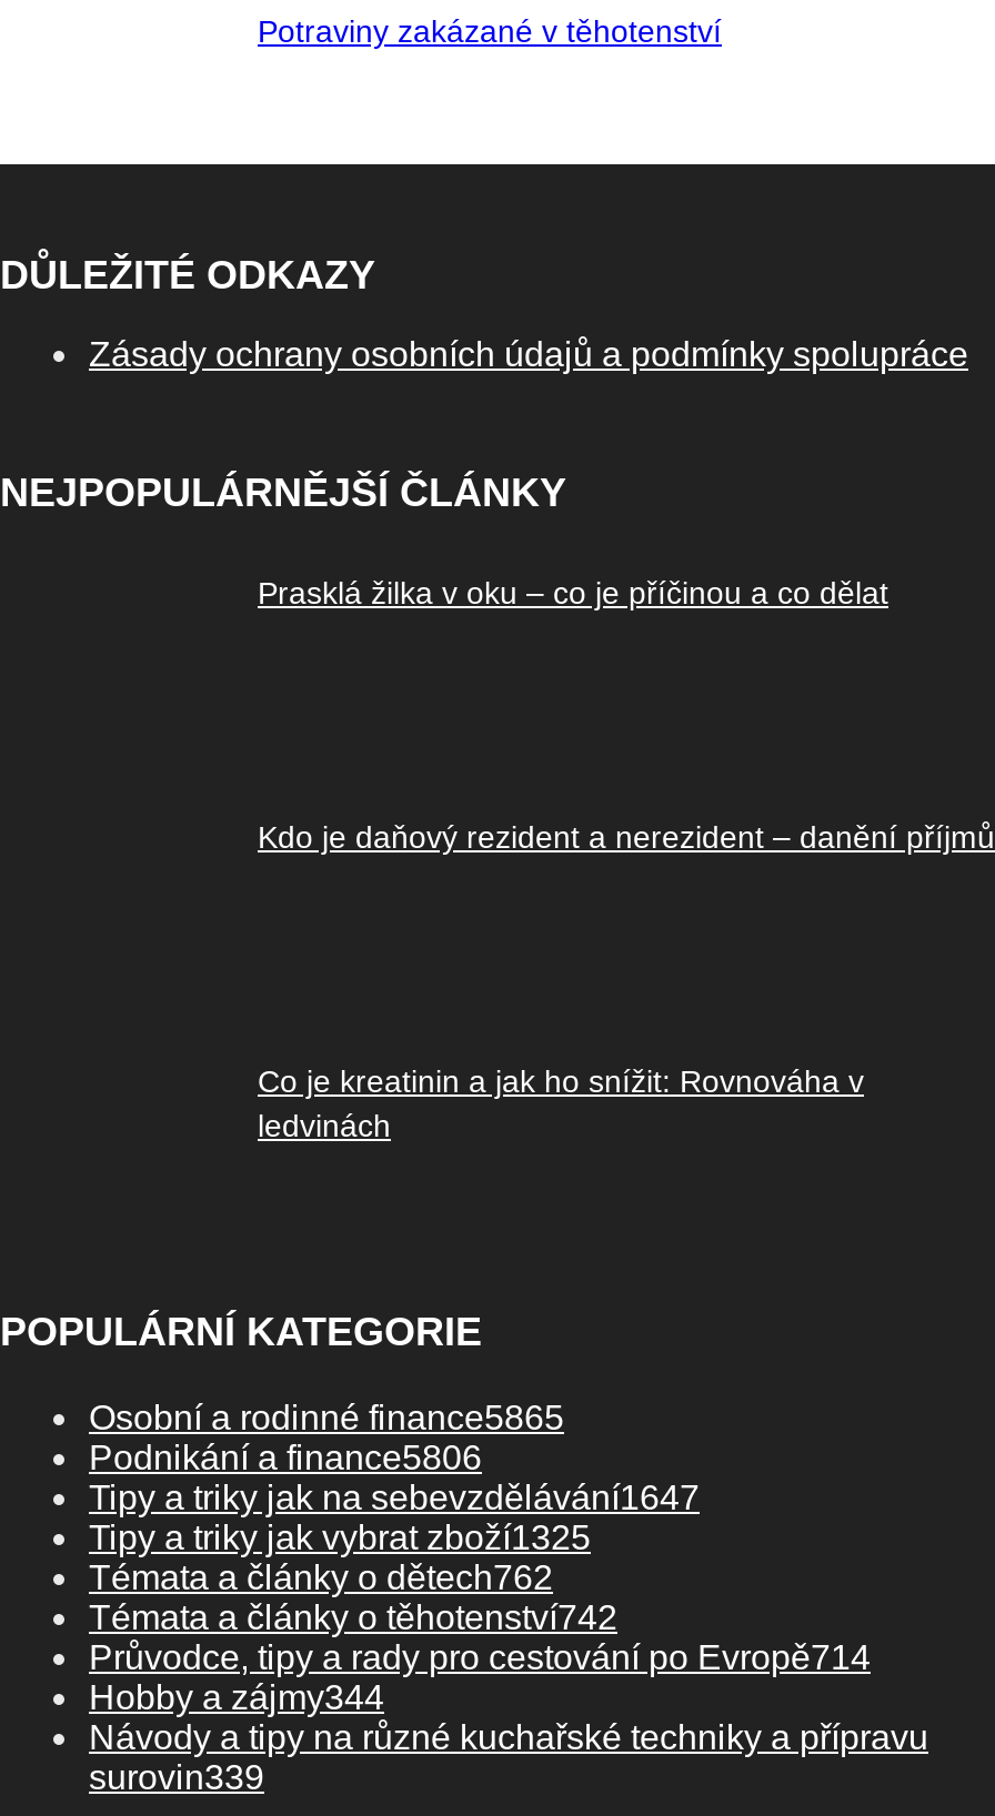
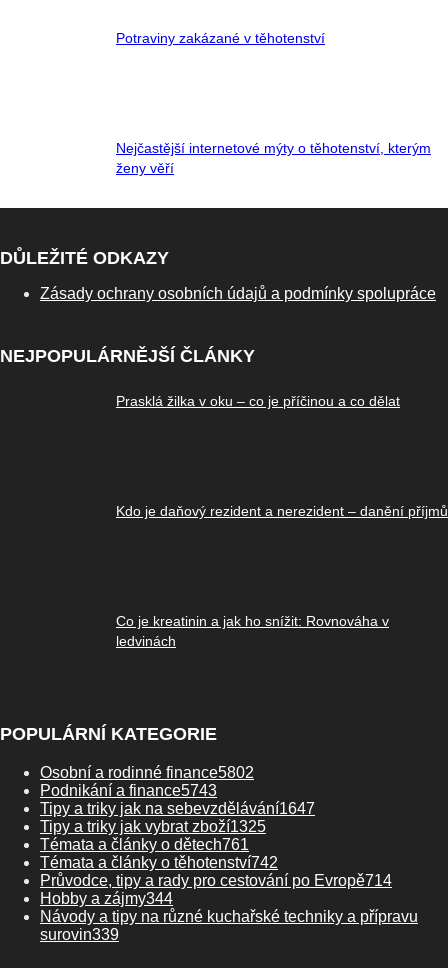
none -> [116,140,431,176] Nejčastější internetové mýty o těhotenství, kterým | ženy věří
[89,1400,564,1437] Osobní a rodinné finance5865 -> [40,764,254,781] Osobní a rodinné finance5802
[89,1439,482,1477] Podnikání a finance5806 -> [40,782,217,799] Podnikání a finance5743
[89,1559,553,1597] Témata a články o dětech762 -> [40,836,249,853] Témata a články o dětech761

